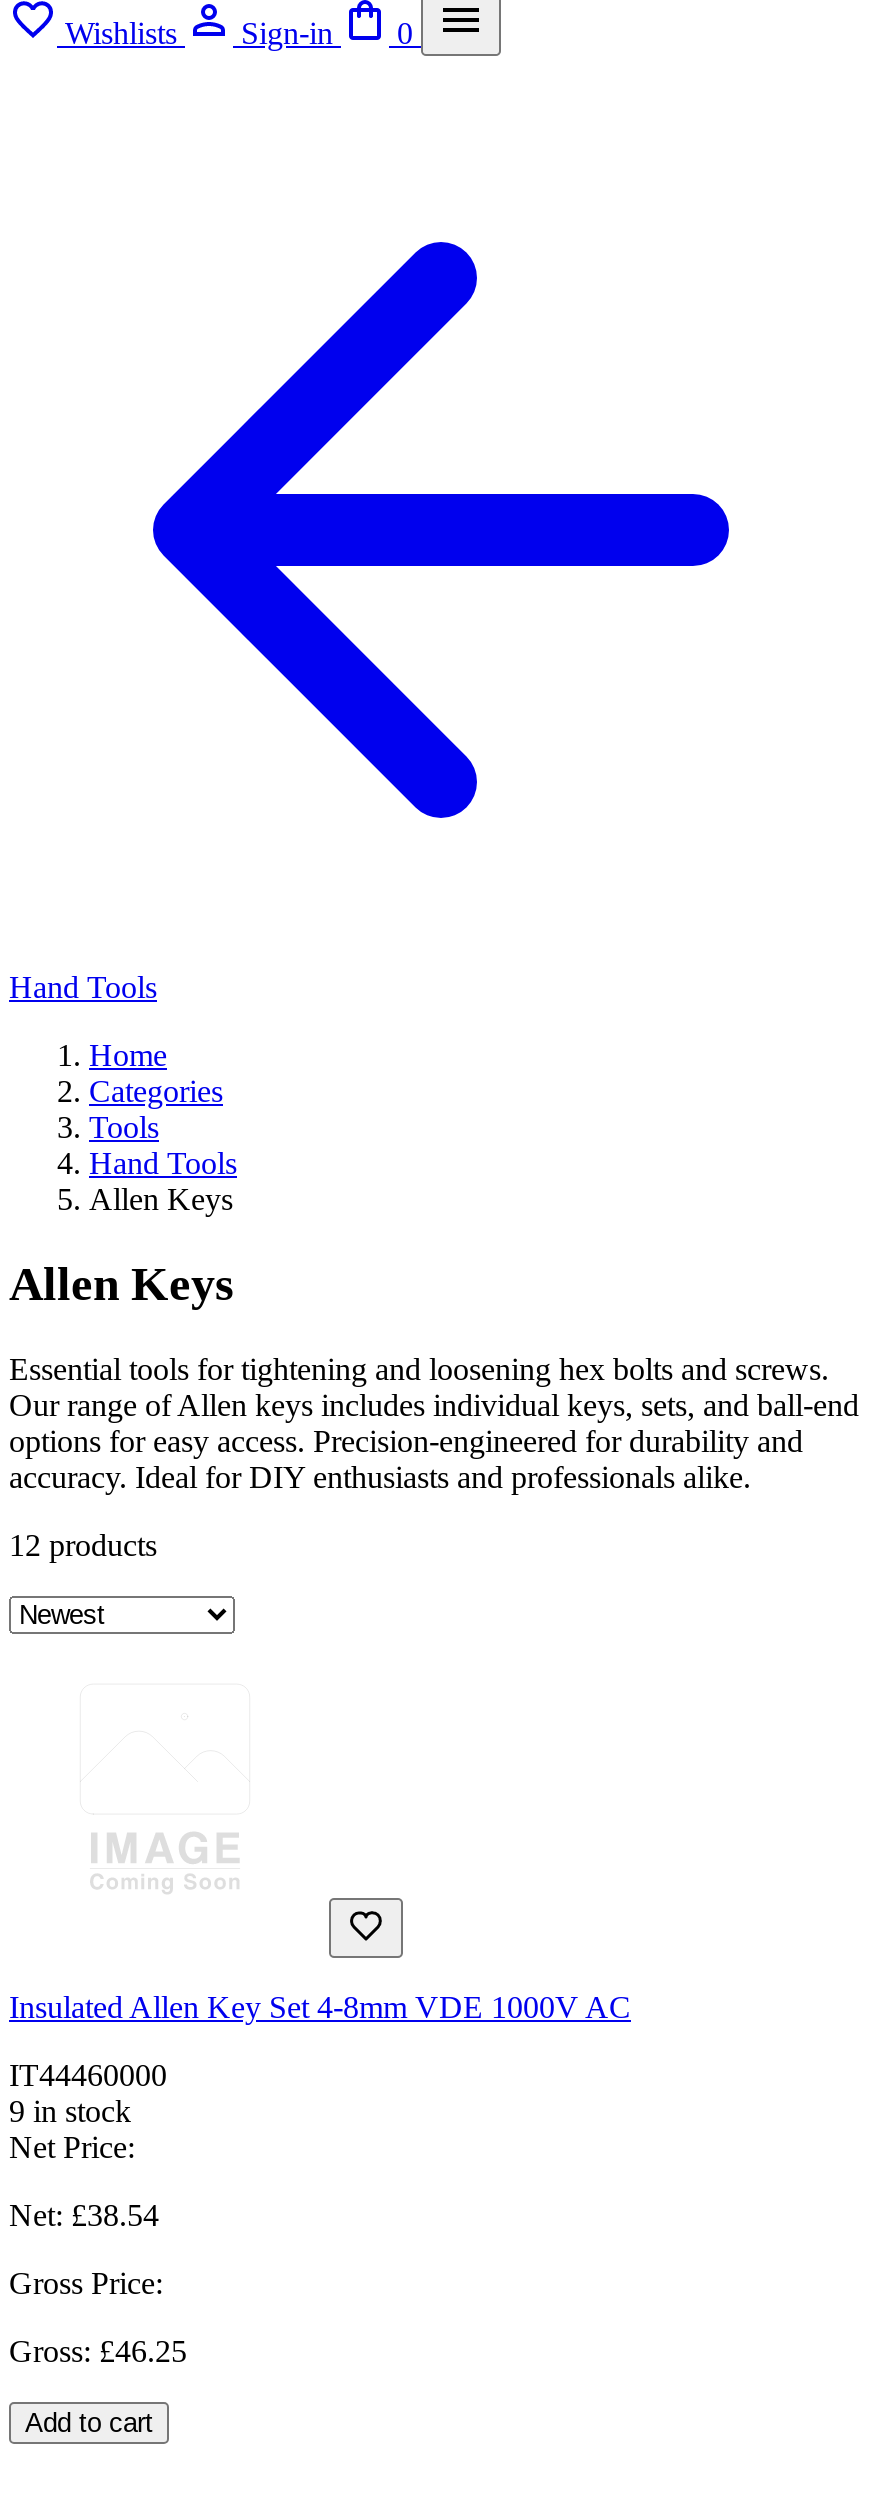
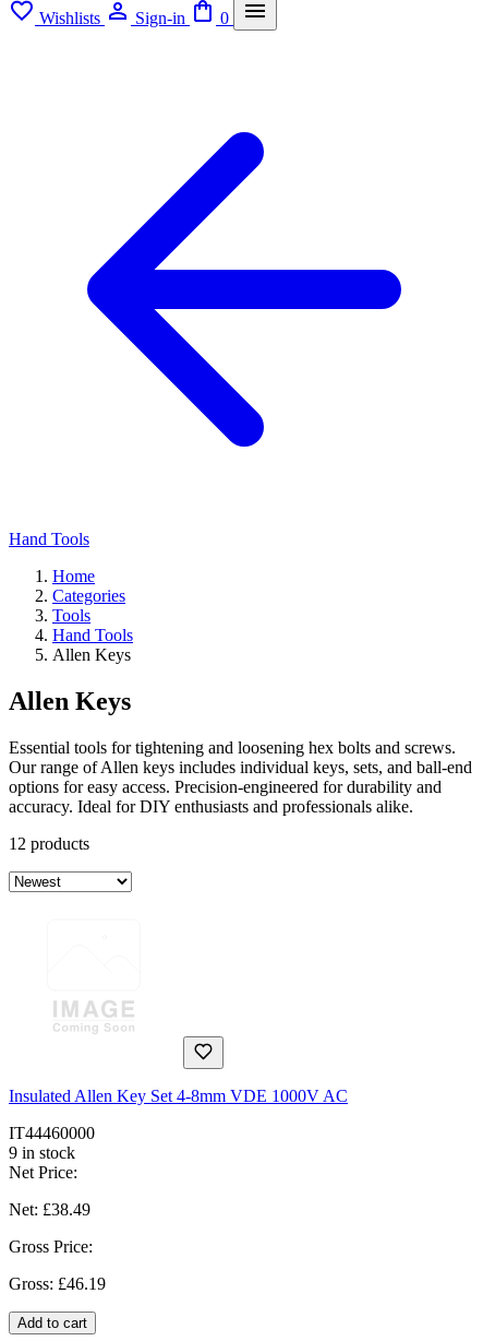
[9,2198,159,2232] Net: £38.54 -> [9,1200,90,1218] Net: £38.49
[9,2334,187,2368] Gross: £46.25 -> [9,1274,106,1293] Gross: £46.19

